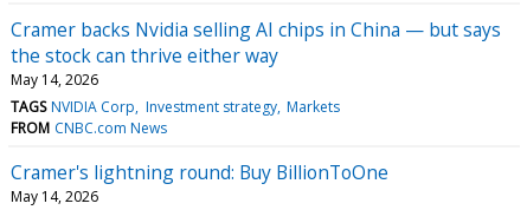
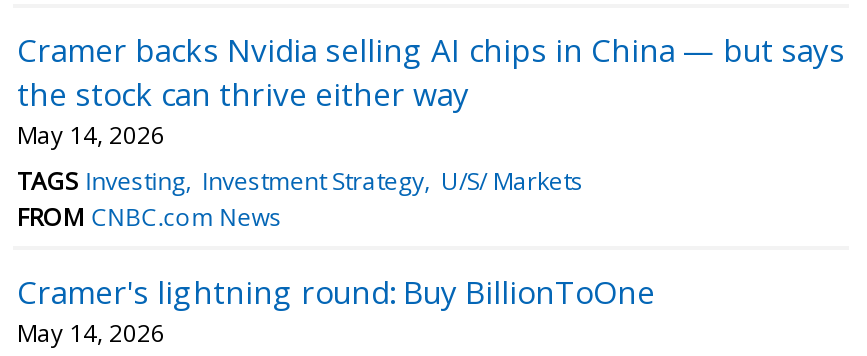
[11,97,340,117] TAGS NVIDIA Corp Investment strategy Markets -> [17,164,583,198] TAGS Investing Investment Strategy U/S/ Markets

